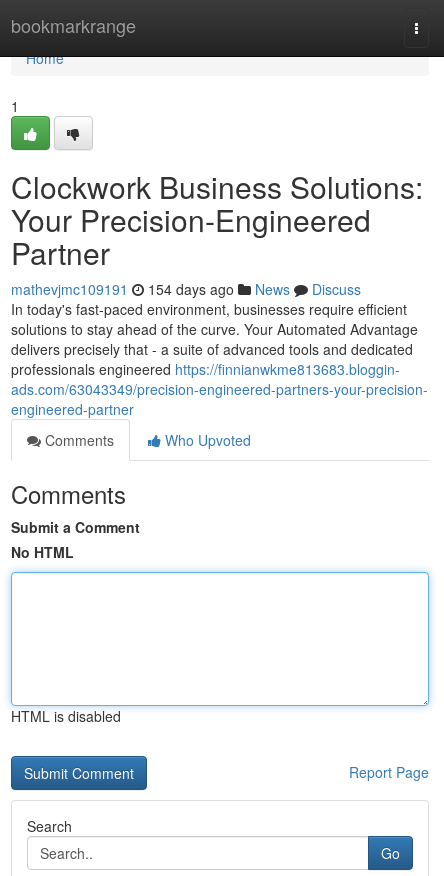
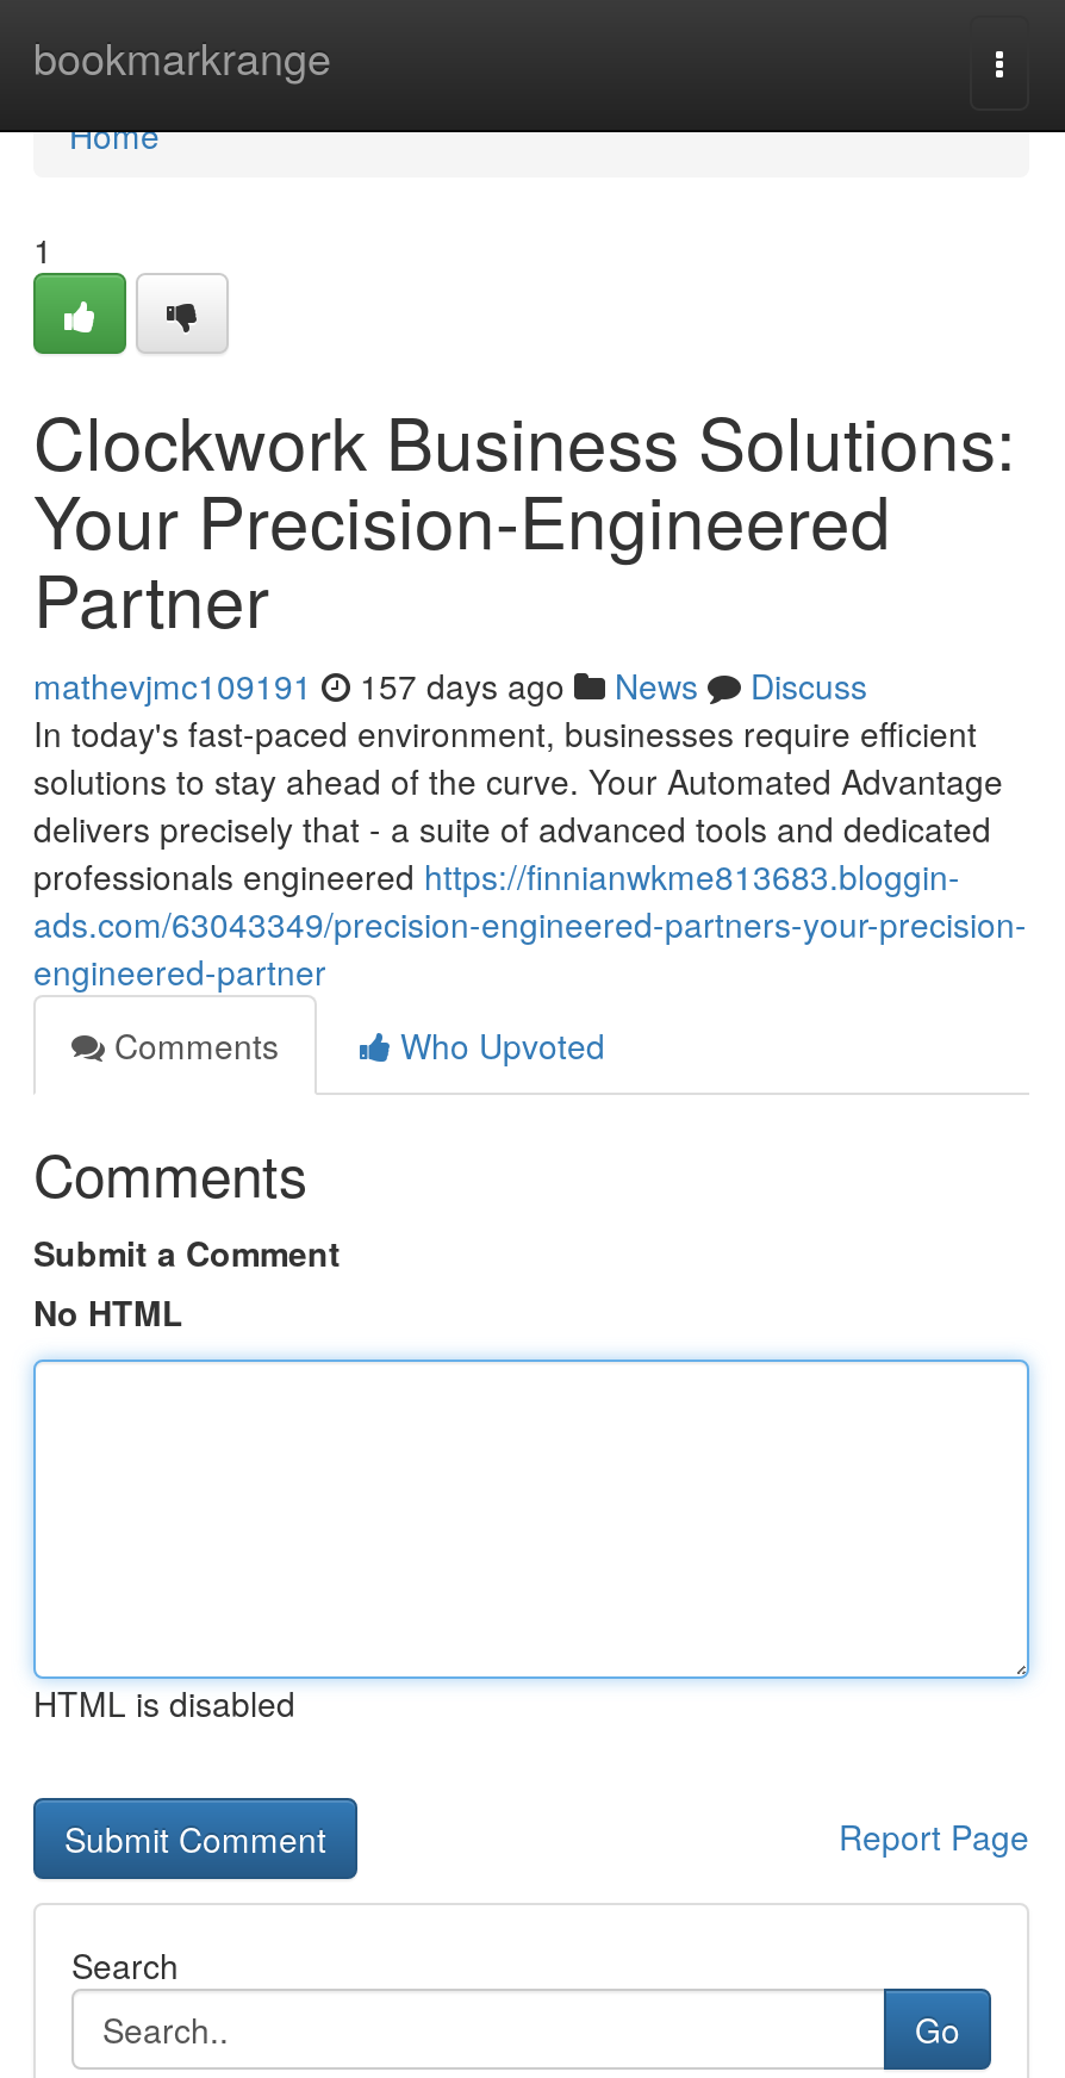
[11,279,361,299] mathevjmc109191 154 days ago News Discuss -> [33,661,867,709] mathevjmc109191 157 days ago News Discuss

